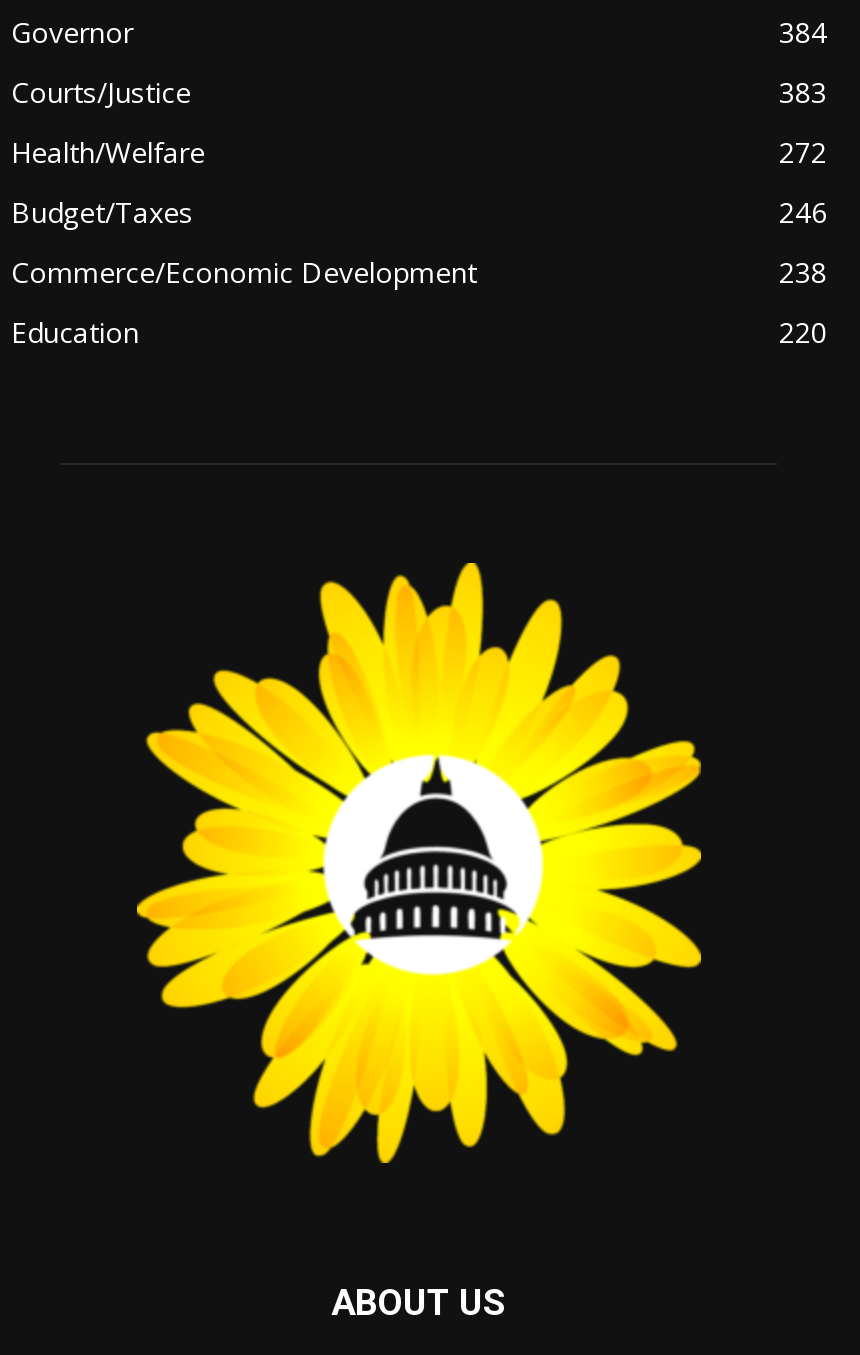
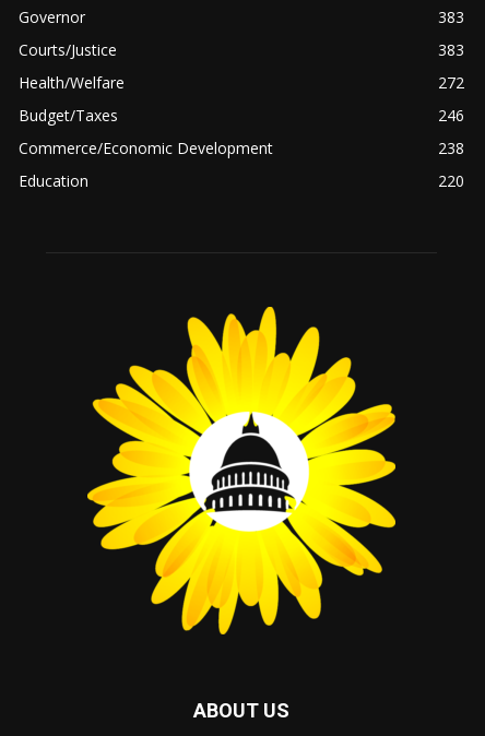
[779,12,827,50] 384 -> [438,7,464,27] 383

